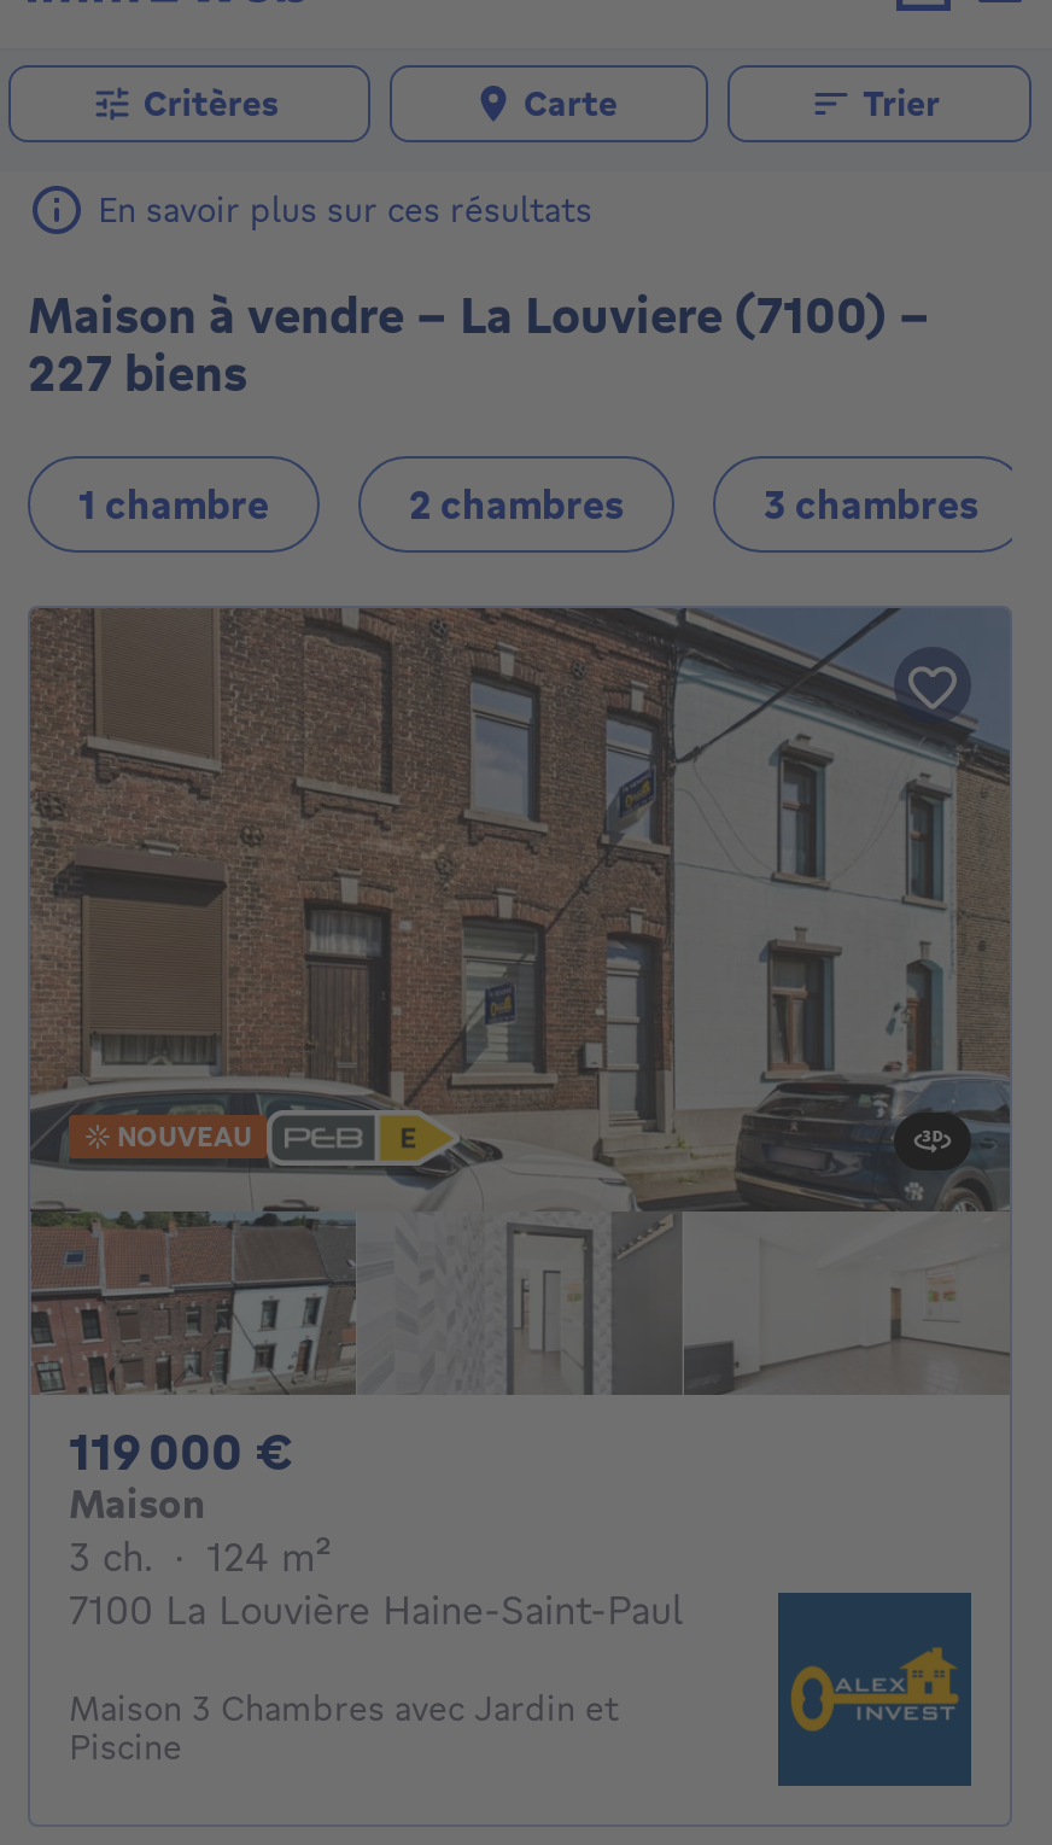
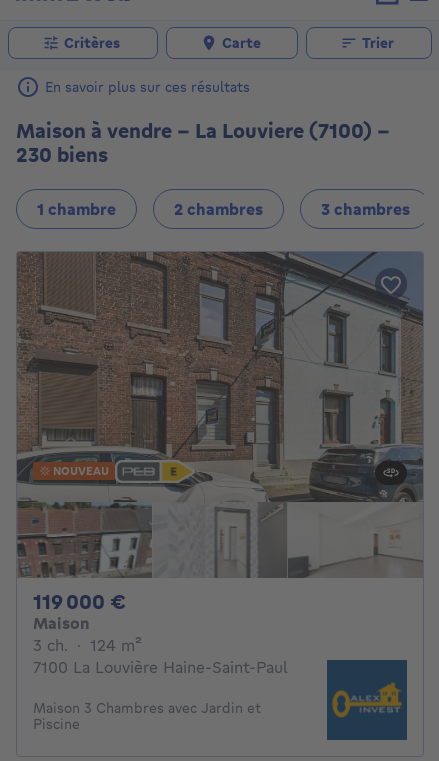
[28,340,247,405] 227 biens -> [16,141,108,168] 230 biens

